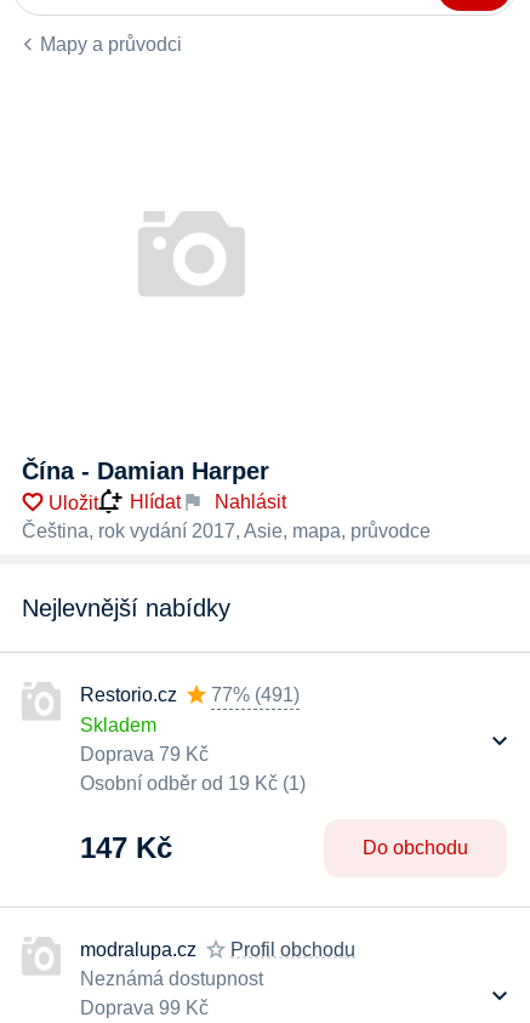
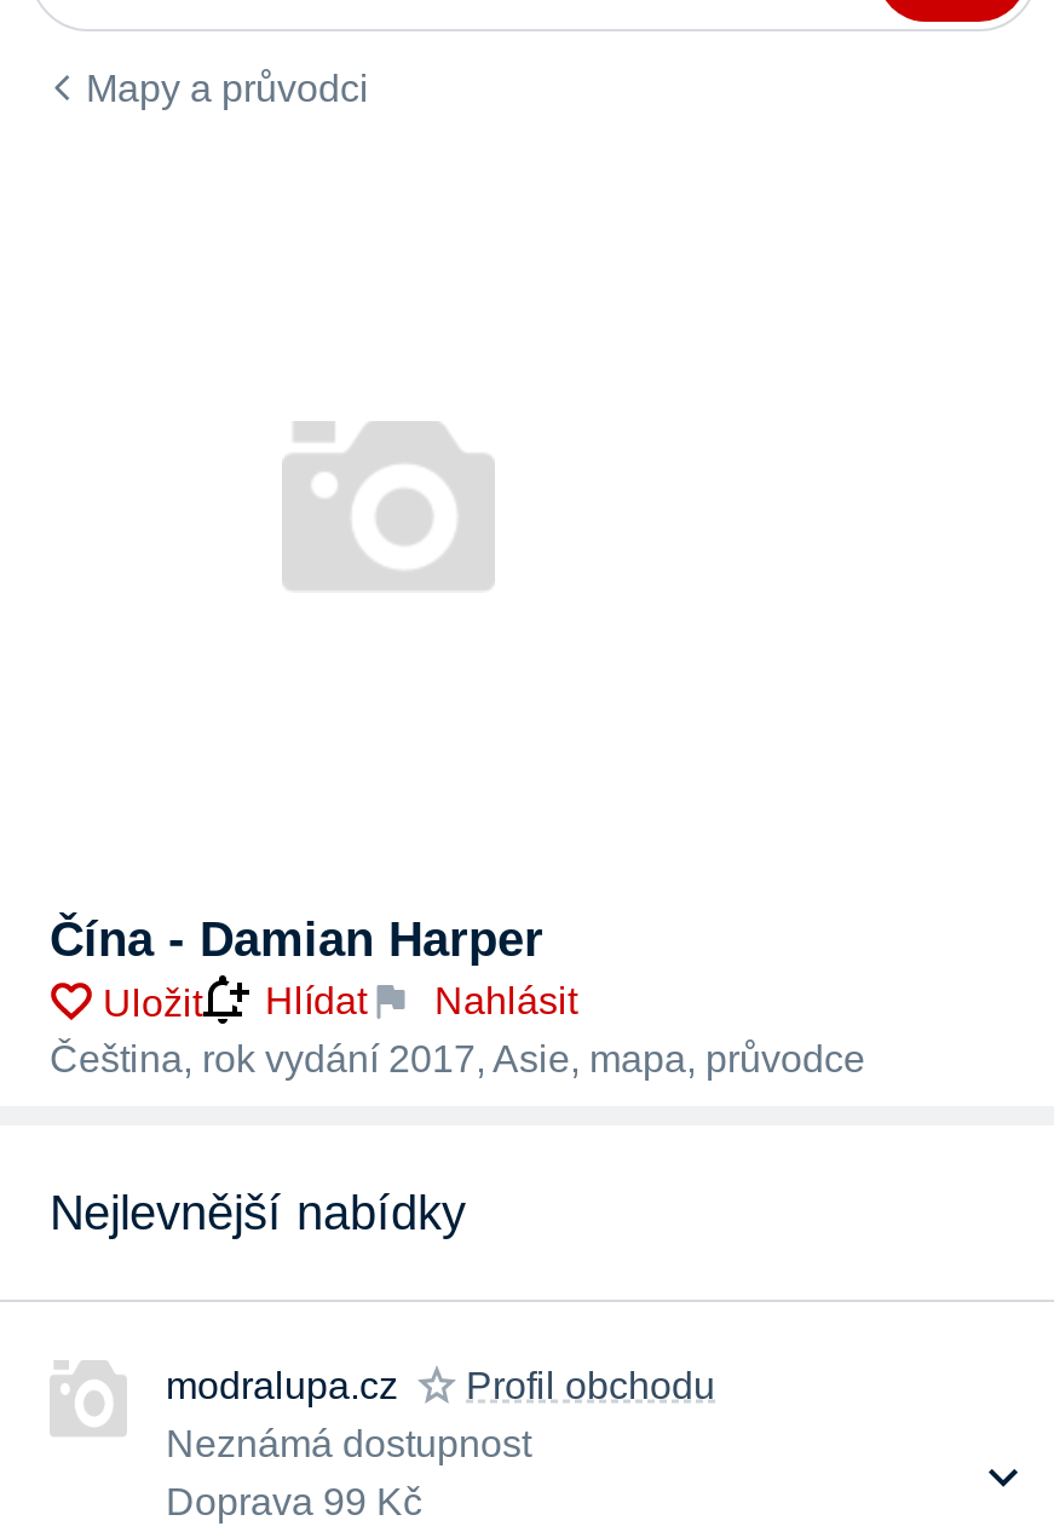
[80,684,468,864] Restorio.cz | 77% (491) | Skladem | Doprava 79 Kč | Osobní odběr od 19 Kč (1) | 147 Kč | Do obchodu -> none

